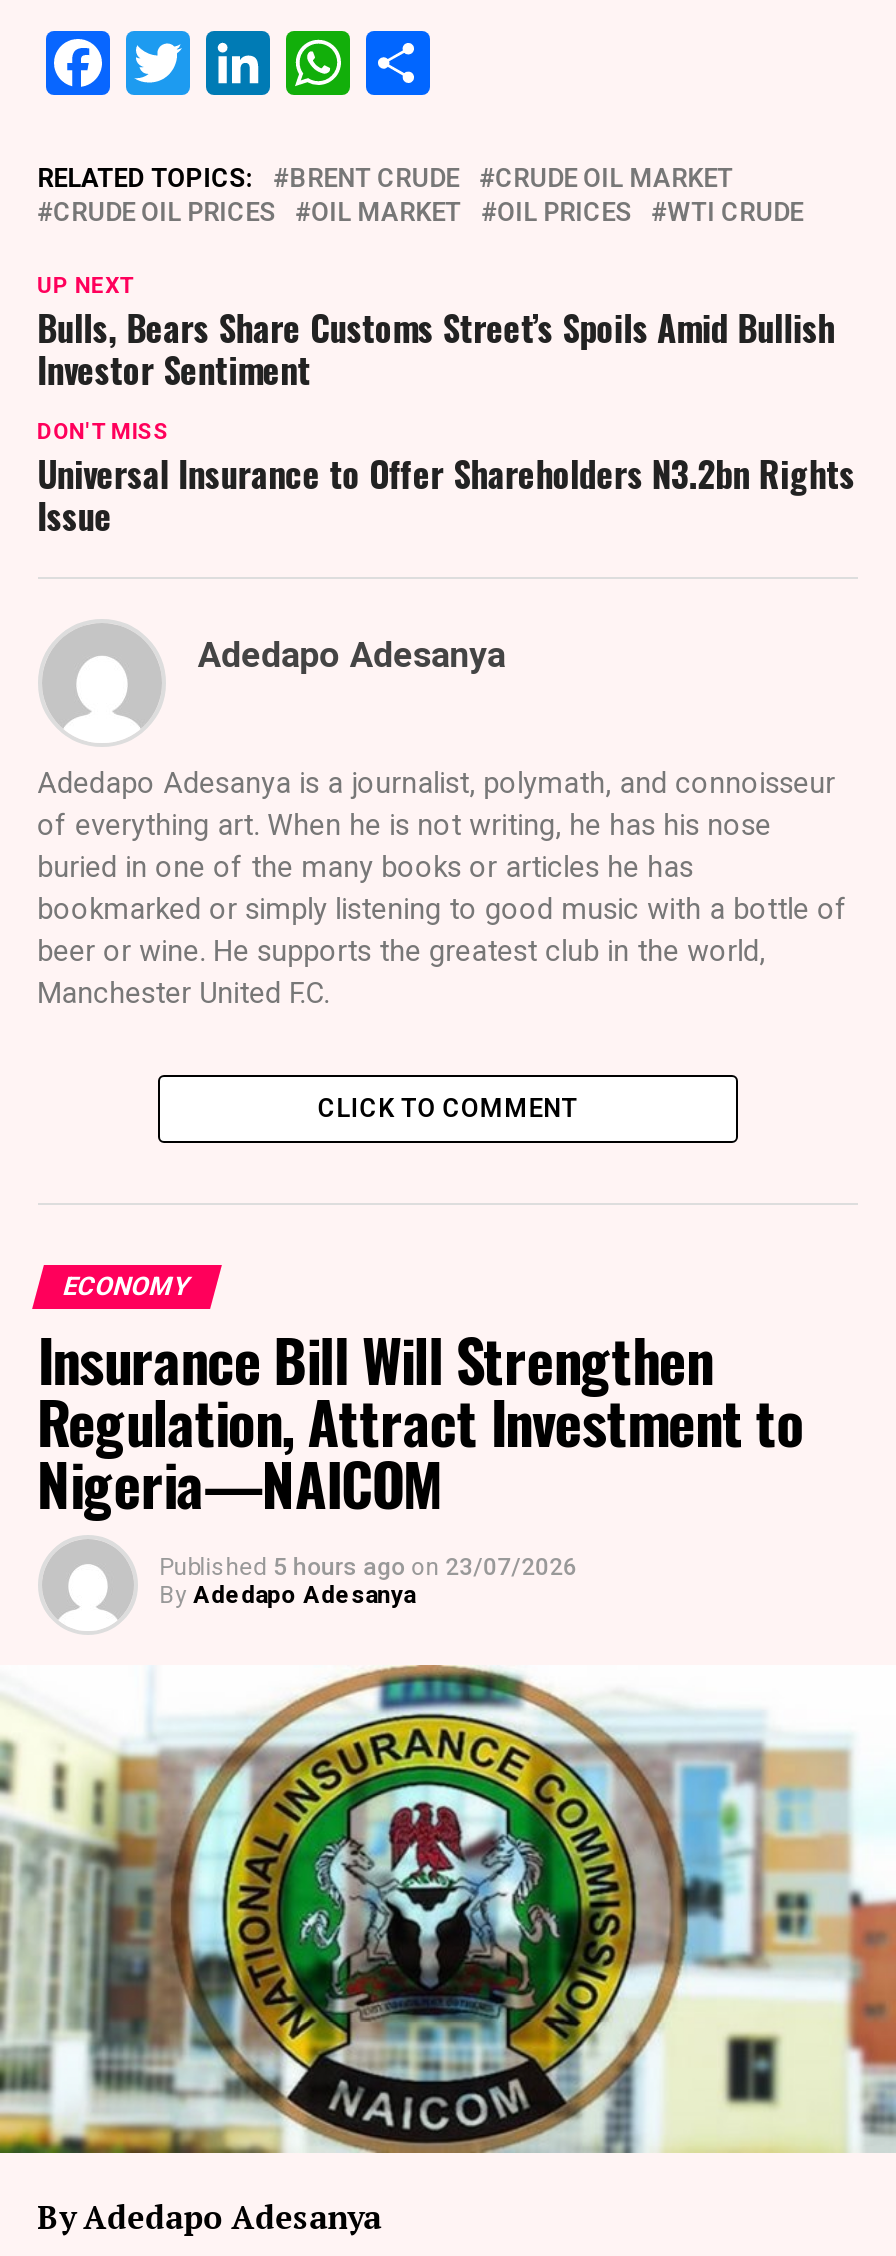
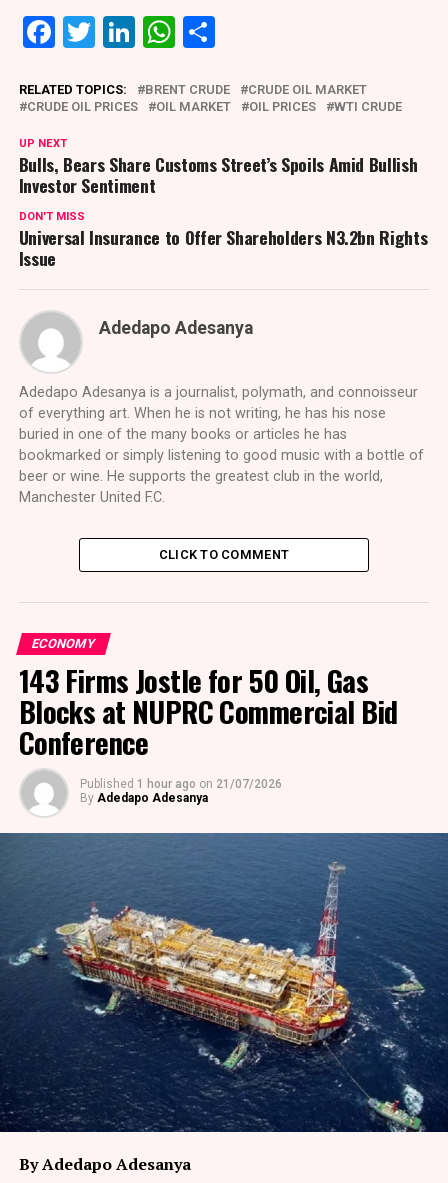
[37,1317,803,1581] Insurance Bill Will Strengthen | Regulation, Attract Investment to | Nigeria—NAICOM | Published 5 hours ago on 23/07/2026 -> [19,659,397,791] 143 Firms Jostle for 50 Oil, Gas | Blocks at NUPRC Commercial Bid | Conference | Published 1 hour ago on 21/07/2026
[6,1665,890,2155] [image] -> [3,832,445,1133] [image]

